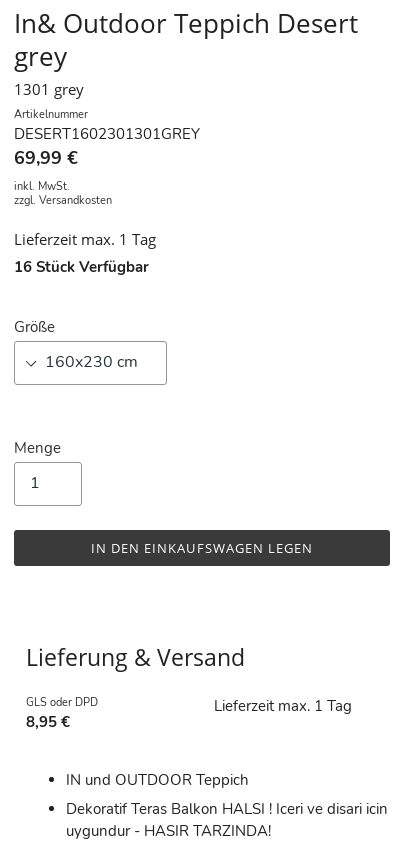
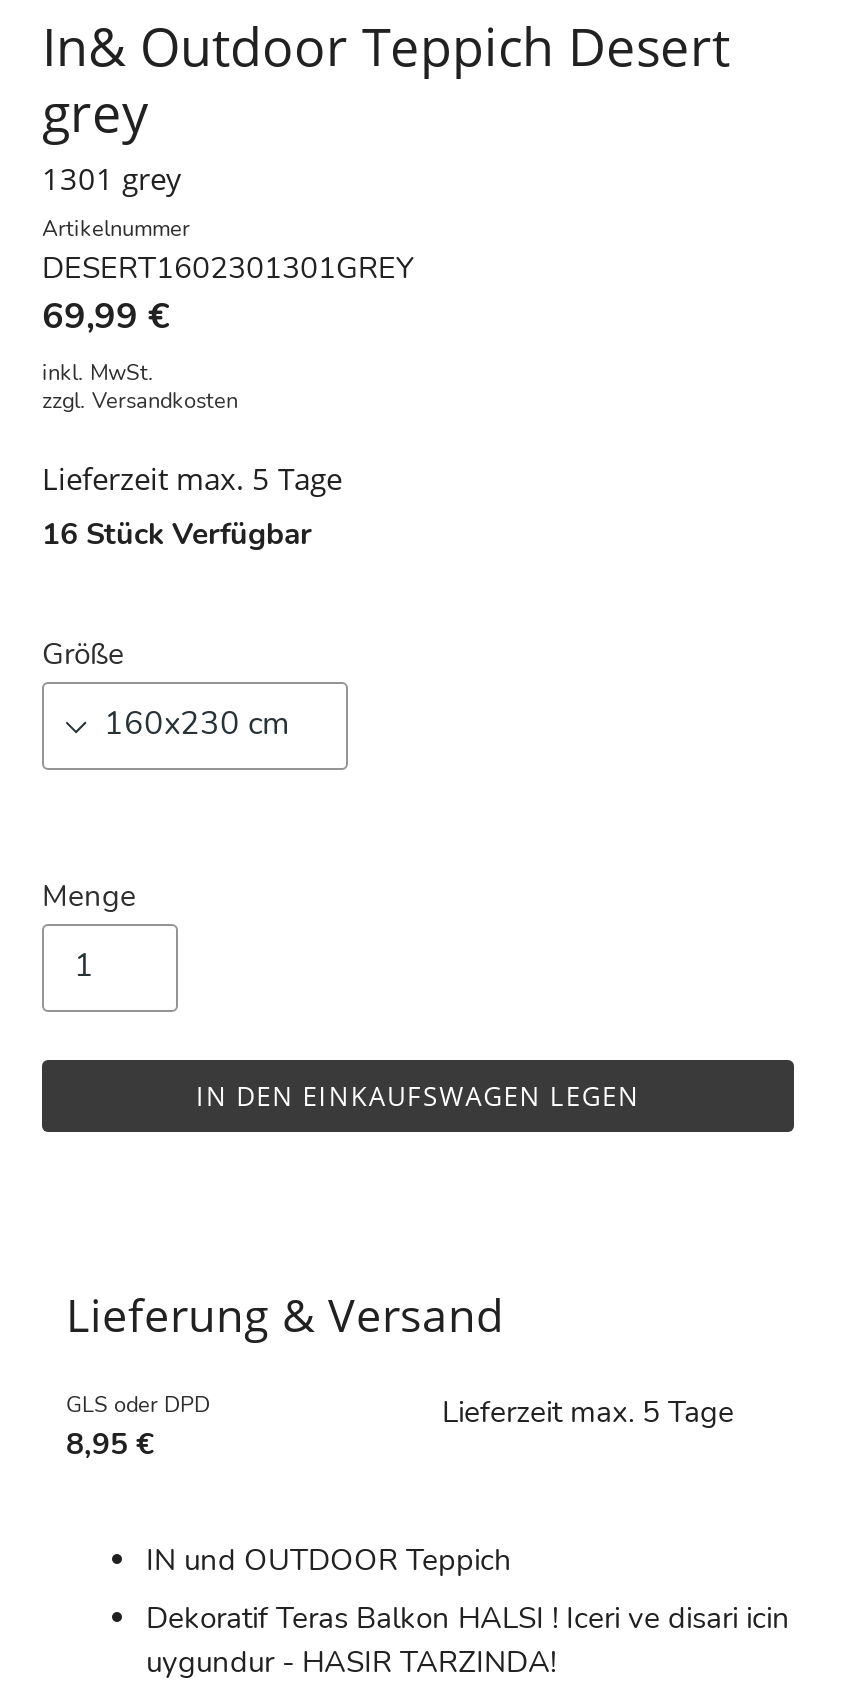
[14,229,156,249] Lieferzeit max. 1 Tag -> [42,459,342,499] Lieferzeit max. 5 Tage
[214,696,352,716] Lieferzeit max. 1 Tag -> [442,1391,734,1431] Lieferzeit max. 5 Tage

